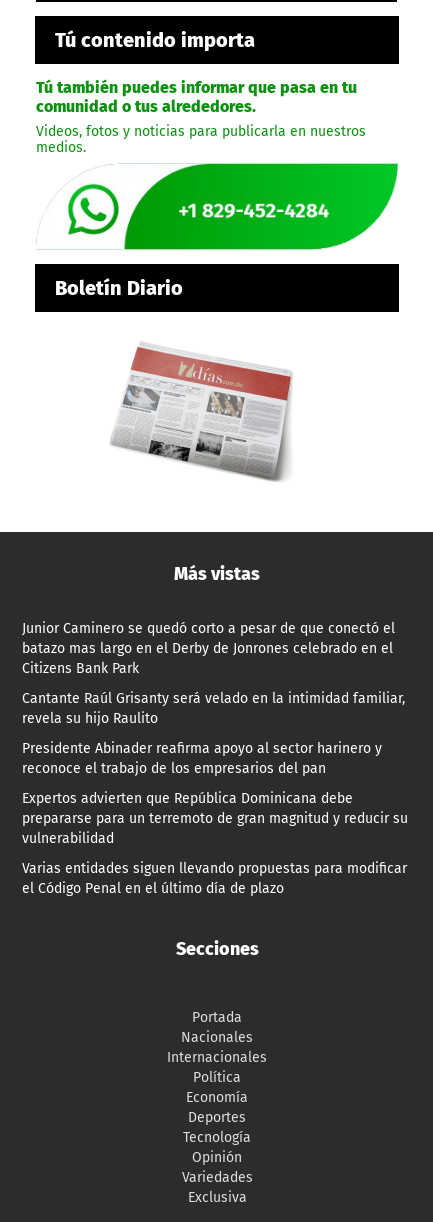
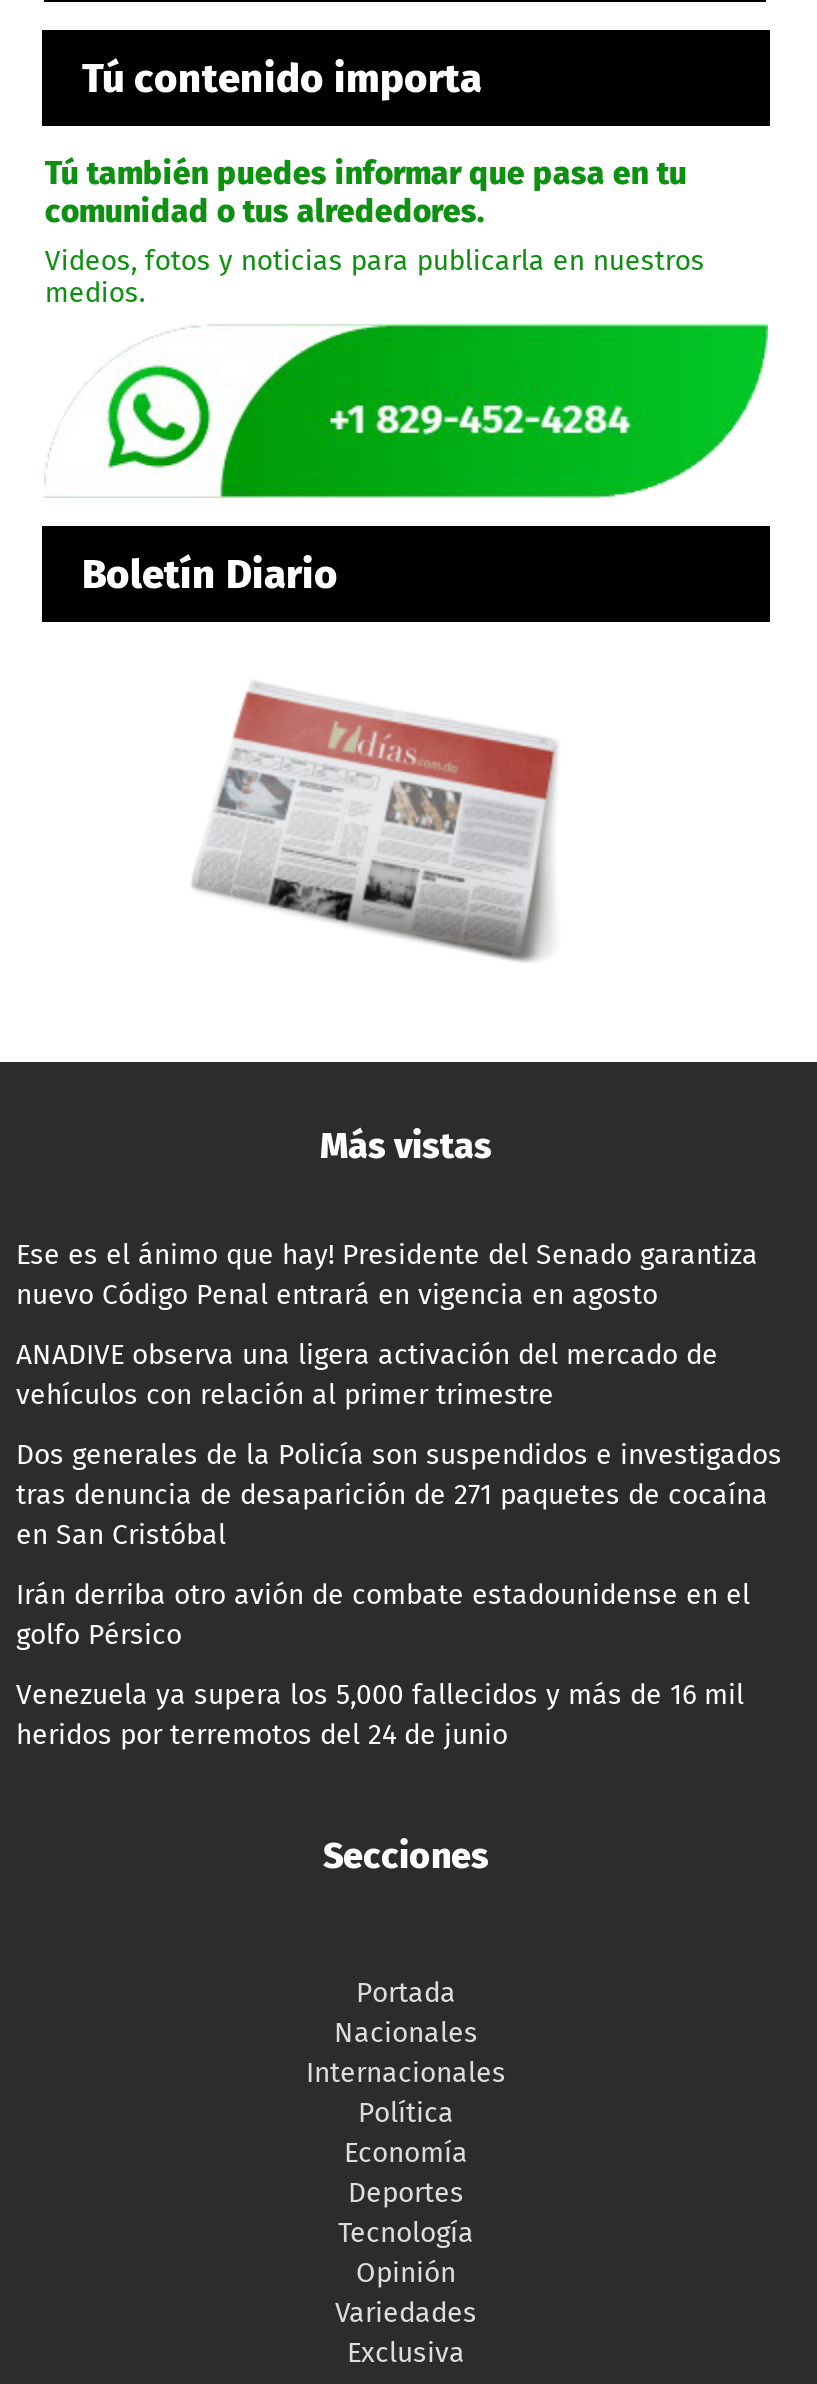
[22,620,395,677] Junior Caminero se quedó corto a pesar de que conectó el | batazo mas largo en el Derby de Jonrones celebrado en el | Citizens Bank Park -> [16,1239,758,1313] Ese es el ánimo que hay! Presidente del Senado garantiza | nuevo Código Penal entrará en vigencia en agosto
[22,690,405,727] Cantante Raúl Grisanty será velado en la intimidad familiar, | revela su hijo Raulito -> [16,1339,718,1413] ANADIVE observa una ligera activación del mercado de | vehículos con relación al primer trimestre
[22,740,382,777] Presidente Abinader reafirma apoyo al sector harinero y | reconoce el trabajo de los empresarios del pan -> [16,1439,782,1553] Dos generales de la Policía son suspendidos e investigados | tras denuncia de desaparición de 271 paquetes de cocaína | en San Cristóbal
[22,790,408,847] Expertos advierten que República Dominicana debe | prepararse para un terremoto de gran magnitud y reducir su | vulnerabilidad -> [16,1579,750,1653] Irán derriba otro avión de combate estadounidense en el | golfo Pérsico
[22,860,407,897] Varias entidades siguen llevando propuestas para modificar | el Código Penal en el último día de plazo -> [16,1679,744,1753] Venezuela ya supera los 5,000 fallecidos y más de 16 mil | heridos por terremotos del 24 de junio

